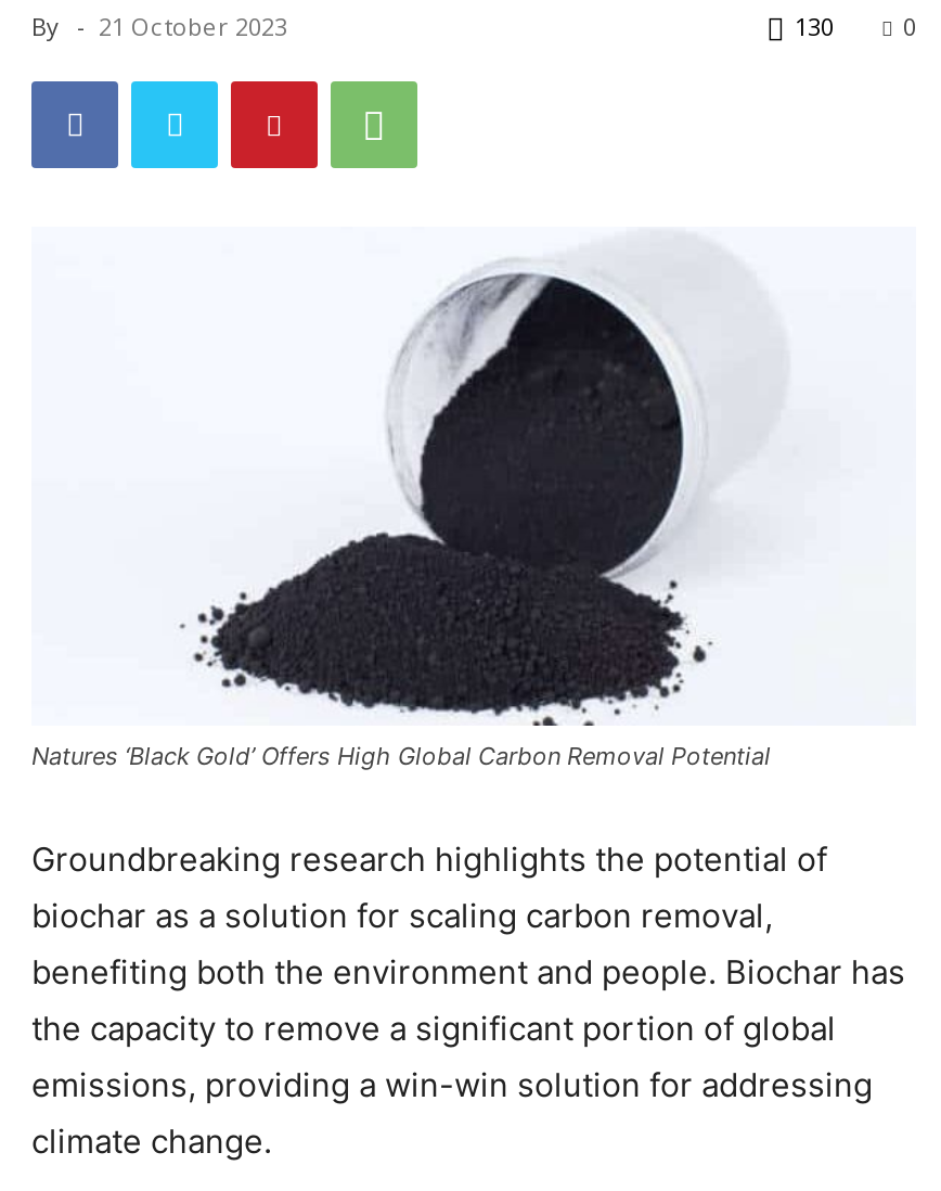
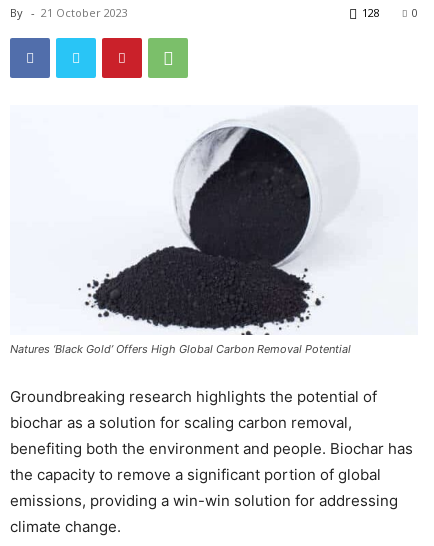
[795,10,834,42] 130 -> [362,5,380,20] 128

